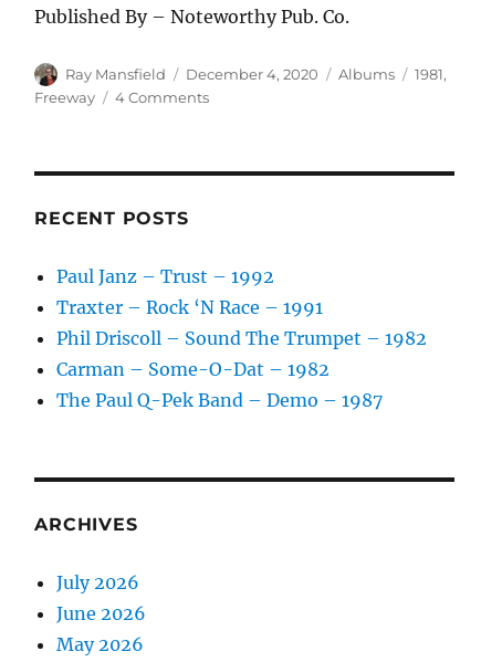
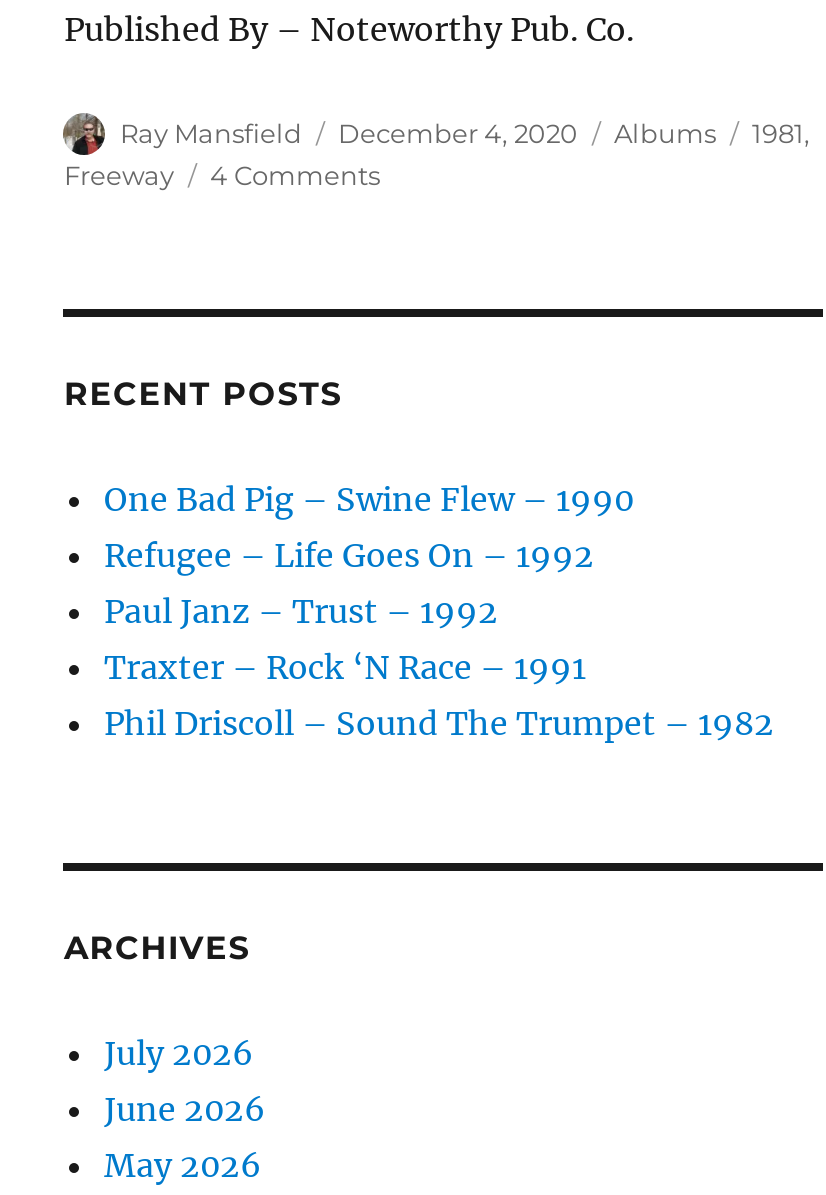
none -> [104,480,634,576] One Bad Pig – Swine Flew – 1990 | Refugee – Life Goes On – 1992
moved [57,266,427,350] -> [104,592,774,744]: Paul Janz – Trust – 1992 | Traxter – Rock ‘N Race – 1991 | Phil Driscoll – Sound The Trumpet – 1982
[57,359,383,412] Carman – Some-O-Dat – 1982 | The Paul Q-Pek Band – Demo – 1987 -> none

